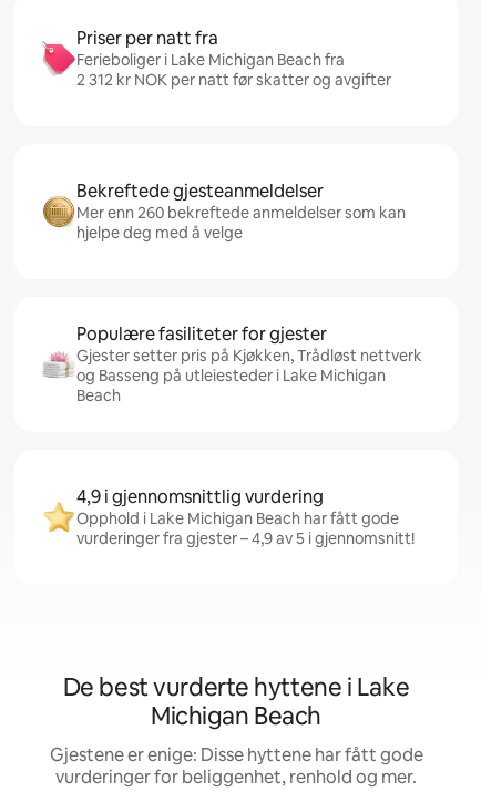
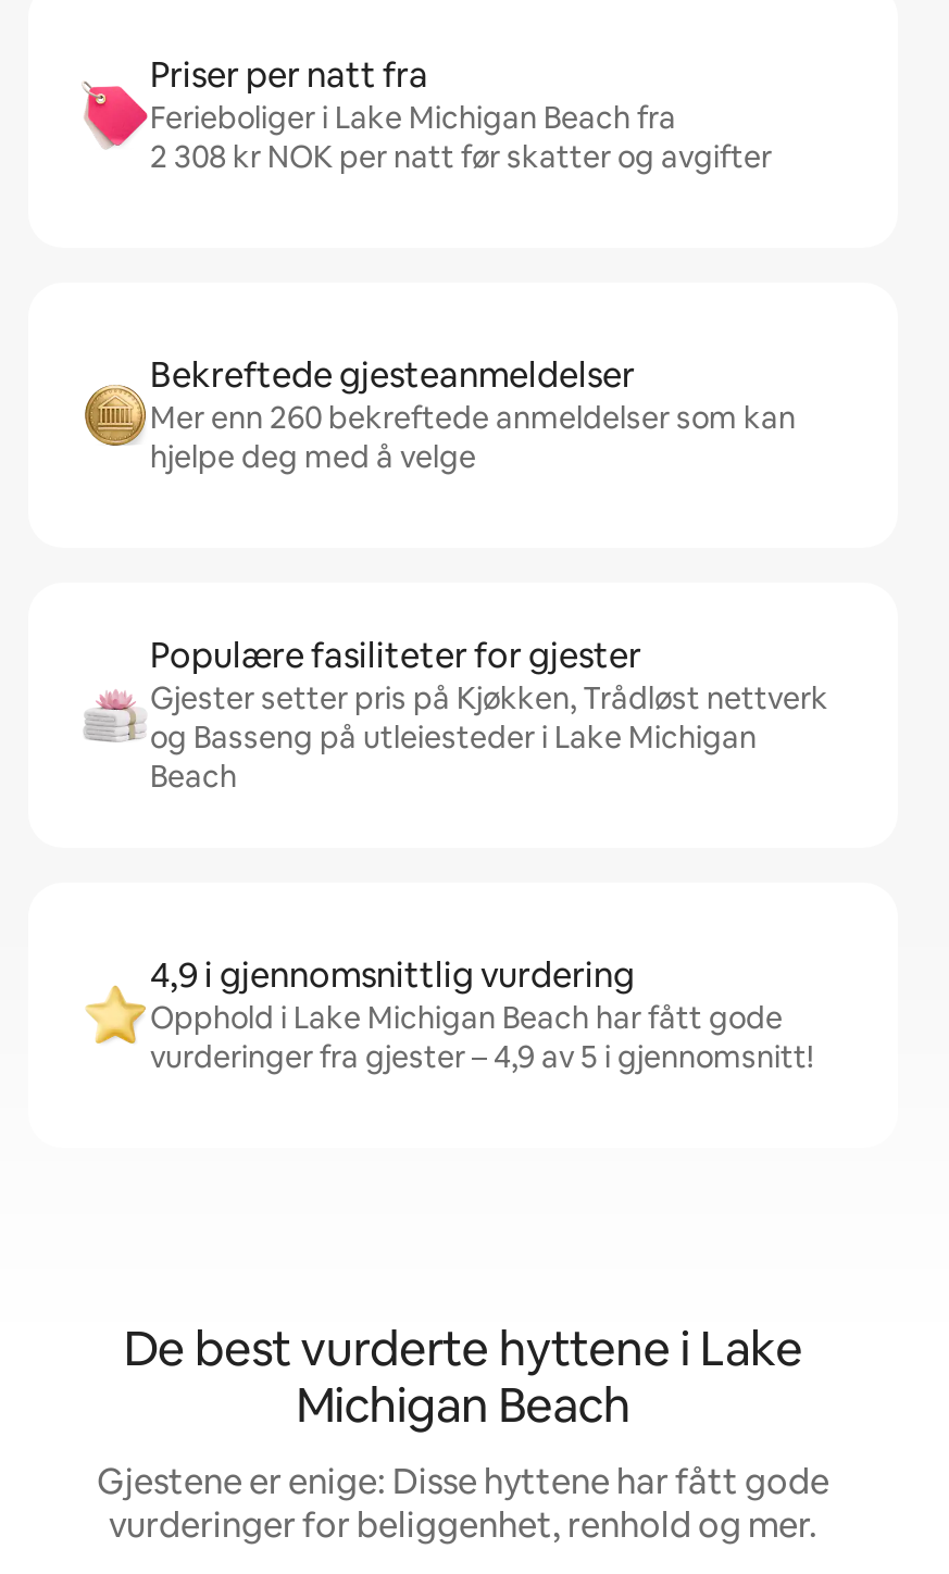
[76,70,391,90] 2 312 kr NOK per natt før skatter og avgifter -> [150,137,772,176] 2 308 kr NOK per natt før skatter og avgifter

